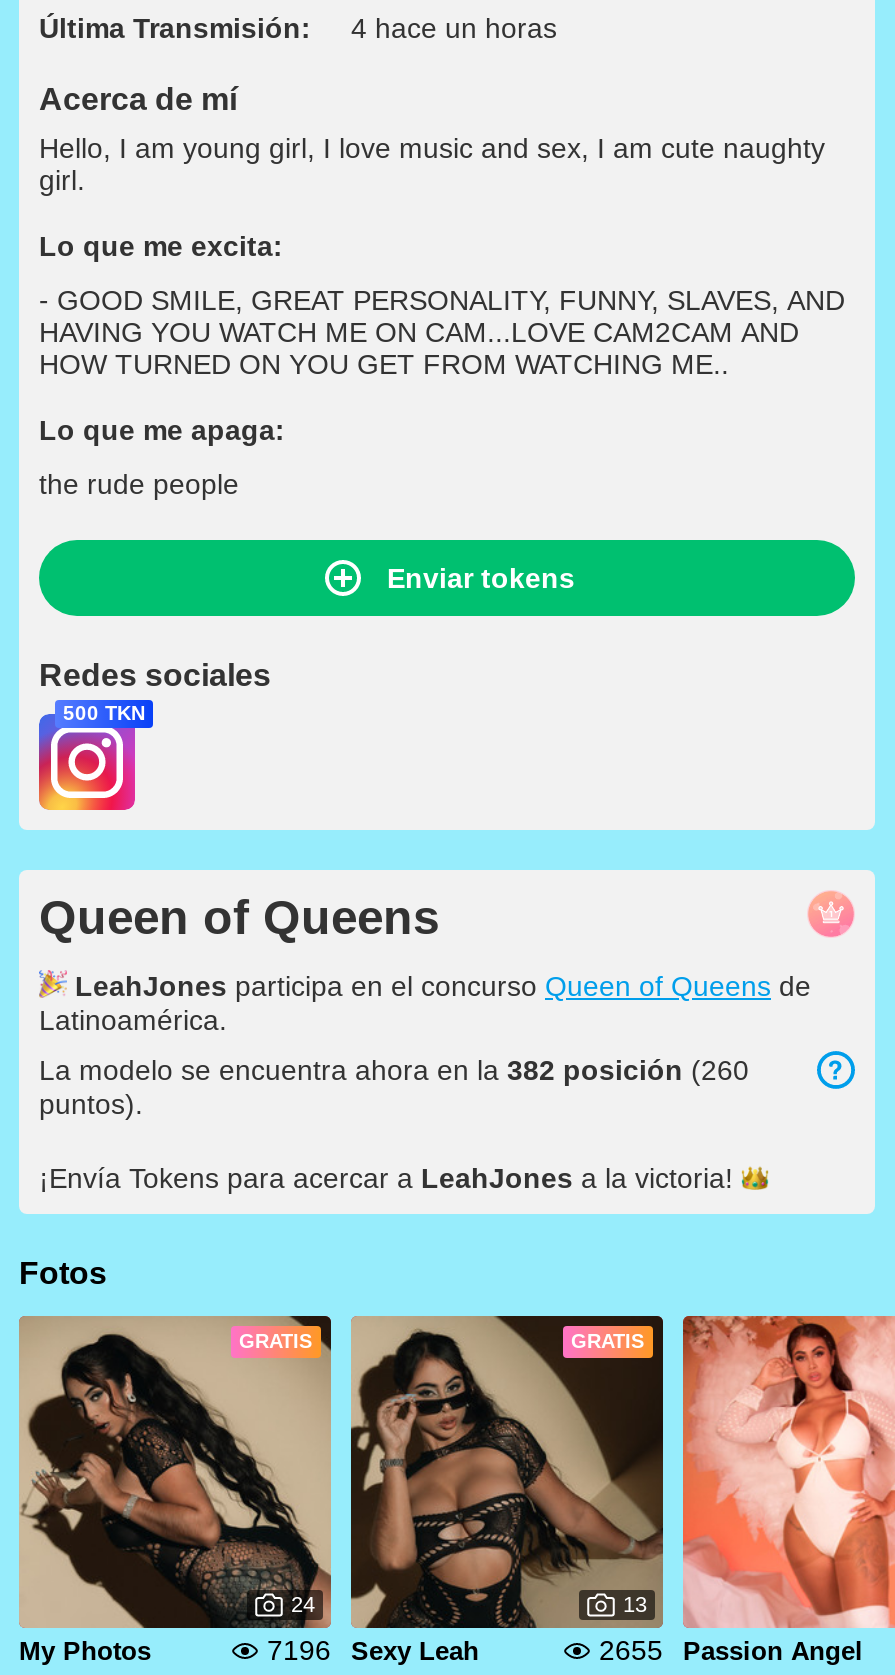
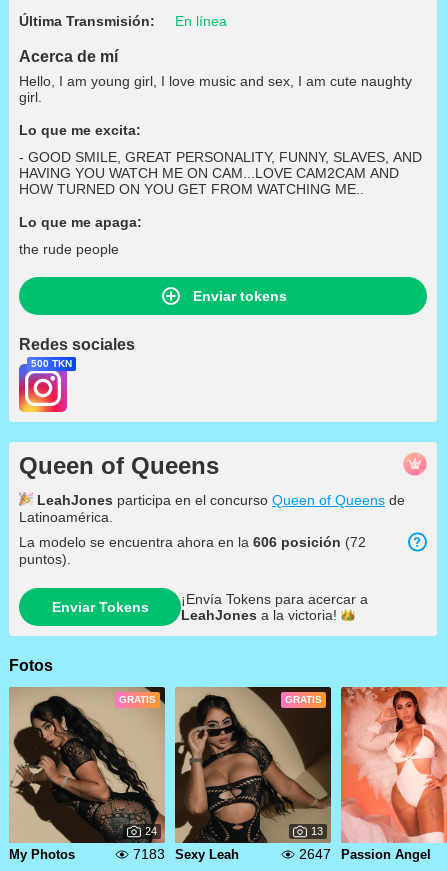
[351,12,557,44] 4 hace un horas -> [175,13,227,29] En línea
[39,1054,749,1086] La modelo se encuentra ahora en la 382 posición (260 -> [19,534,366,550] La modelo se encuentra ahora en la 606 posición (72
[39,1162,733,1194] ¡Envía Tokens para acercar a LeahJones a la victoria! -> [51,591,372,623] Enviar Tokens | ¡Envía Tokens para acercar a | LeahJones a la victoria!
[267,1634,479,1666] 7196 Sexy Leah -> [133,846,239,862] 7183 Sexy Leah
[599,1634,863,1666] 2655 Passion Angel -> [299,846,431,862] 2647 Passion Angel

